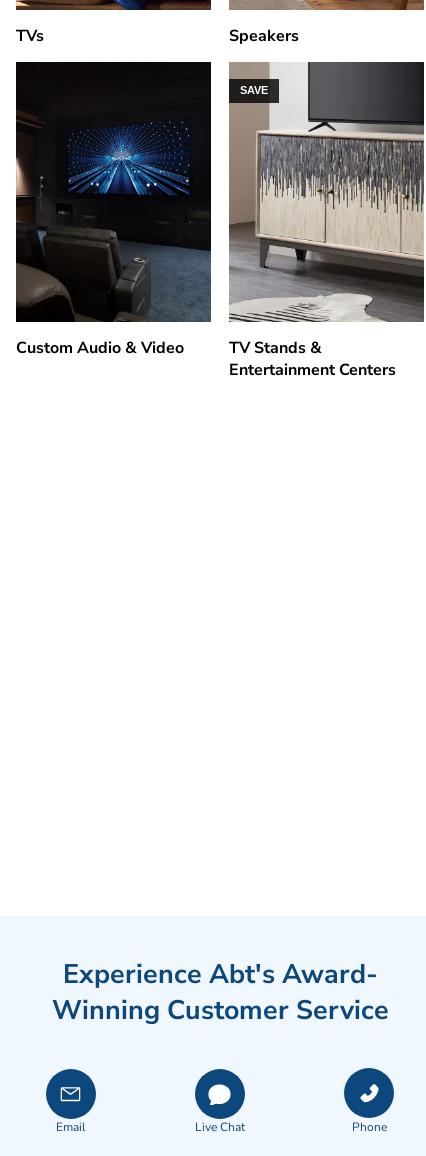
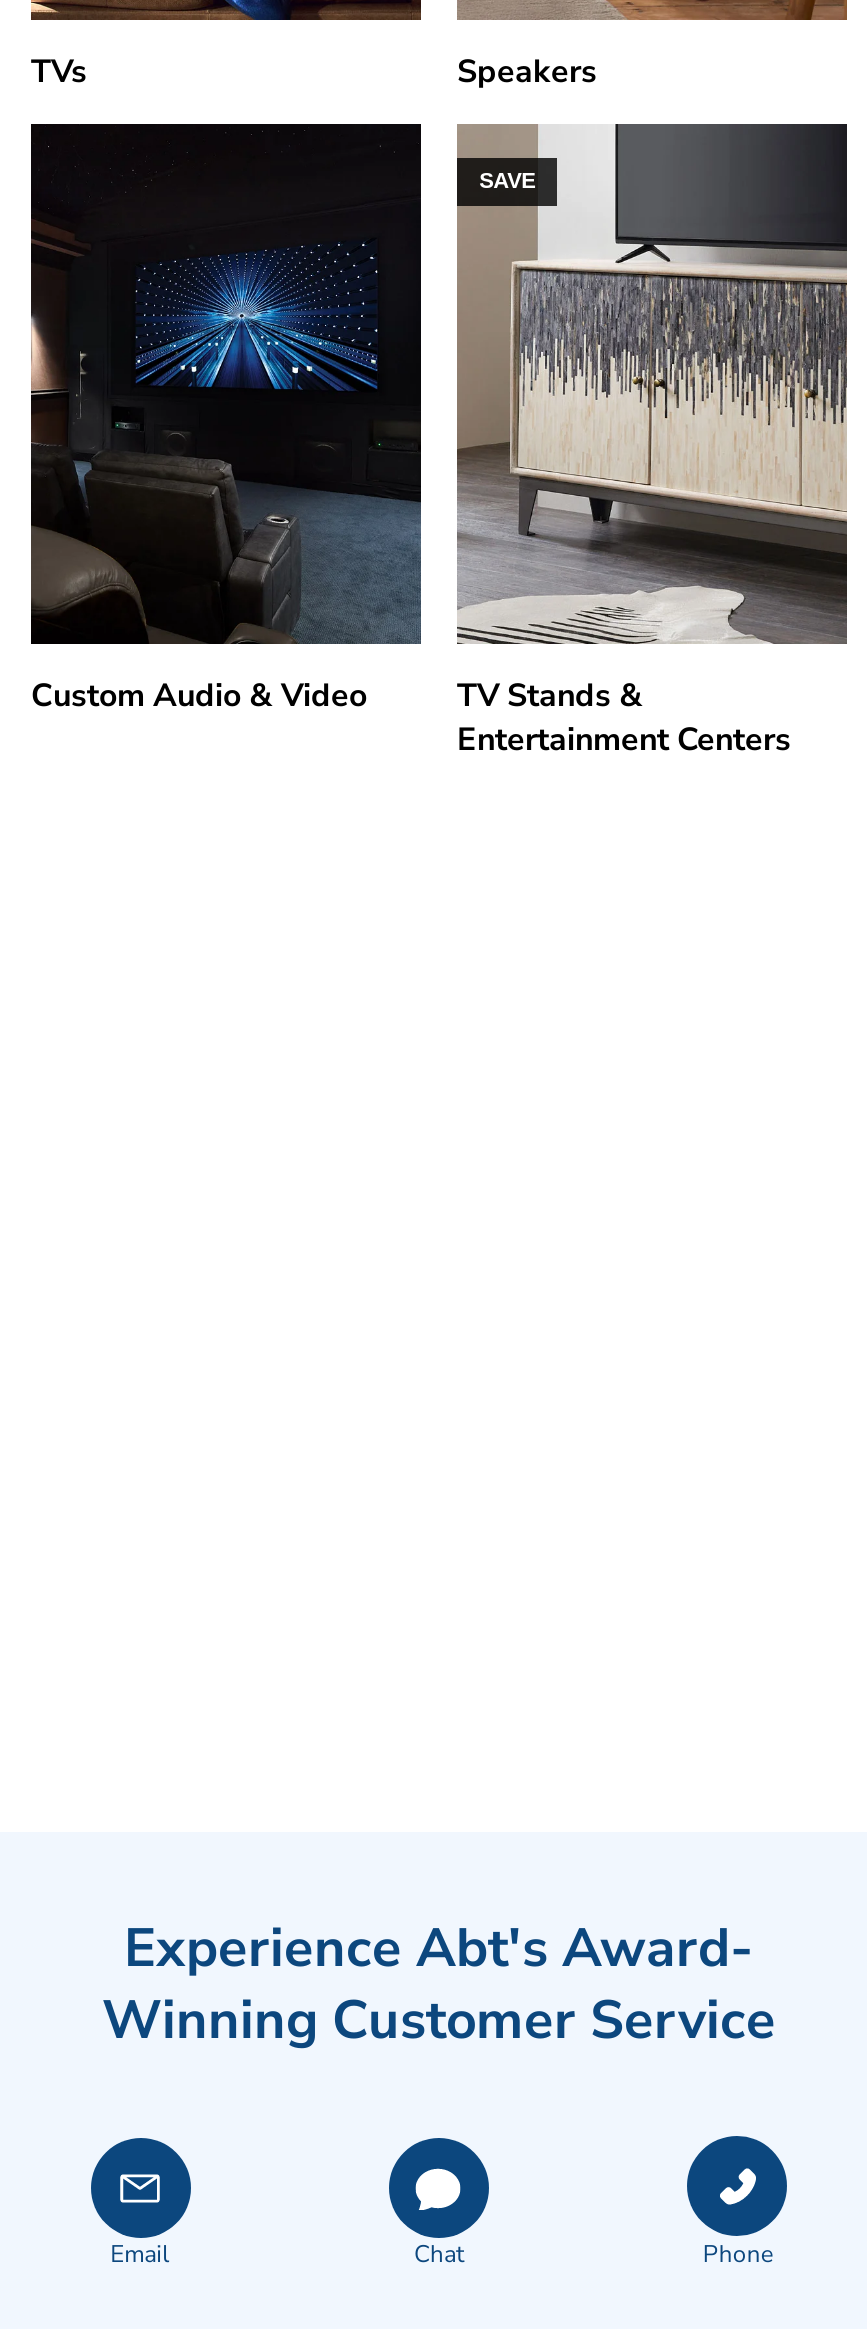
[195,1119,245,1135] Live Chat -> [414,2238,464,2270] Chat

